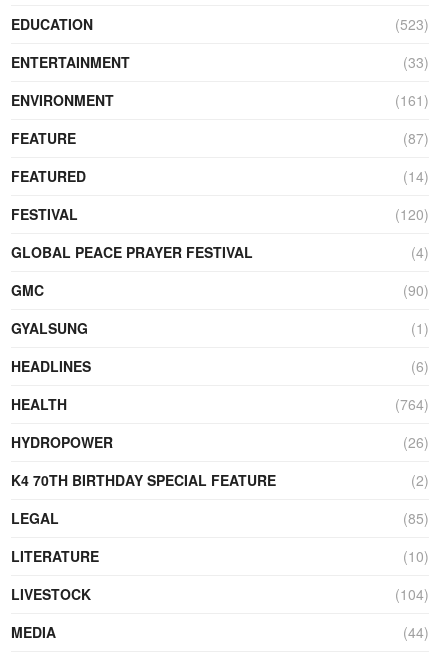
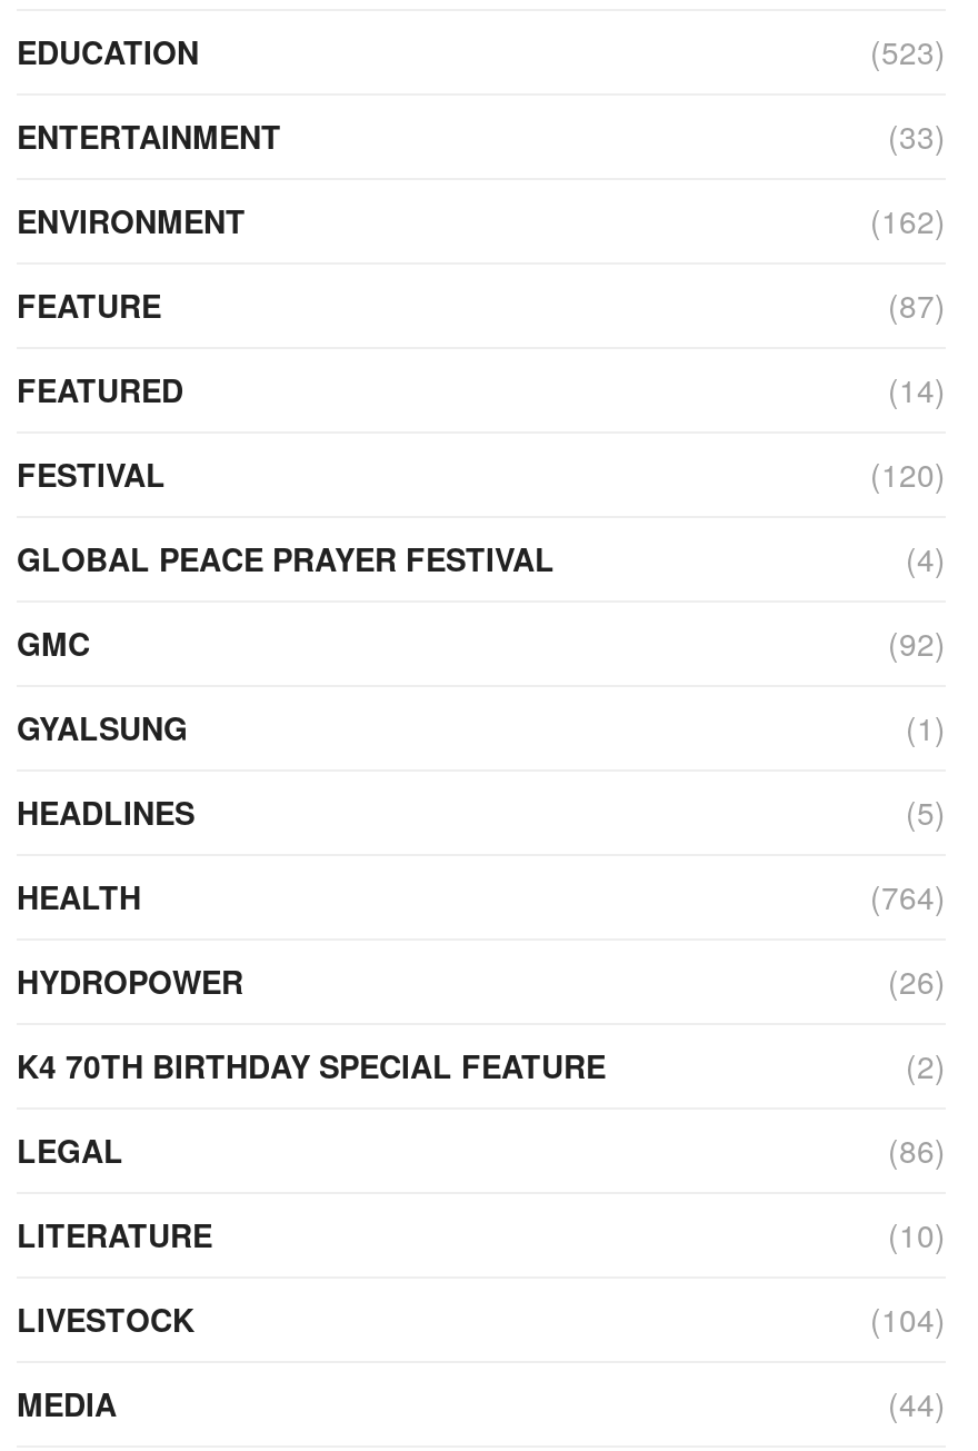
[395,90,429,110] (161) -> [870,197,946,242] (162)
[403,280,429,300] (90) -> [888,620,946,664] (92)
[411,356,429,376] (6) -> [906,789,946,833] (5)
[403,508,429,528] (85) -> [888,1127,946,1171] (86)

